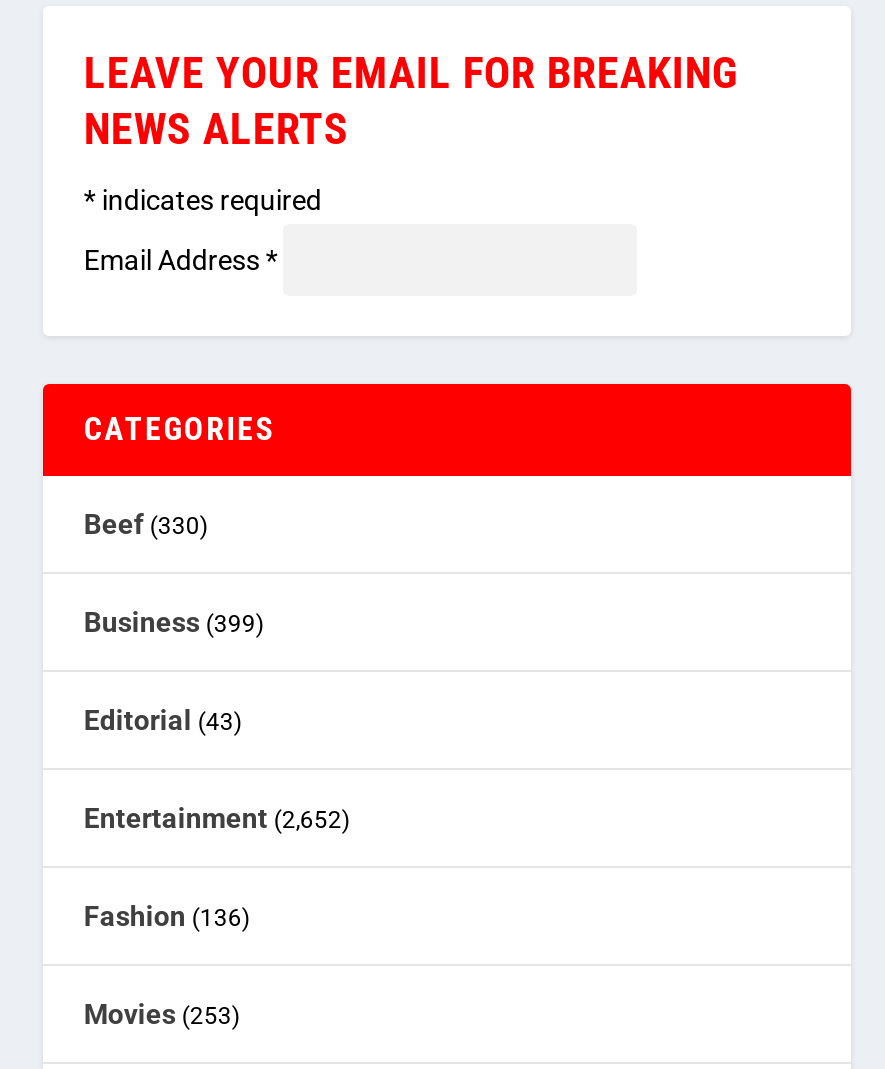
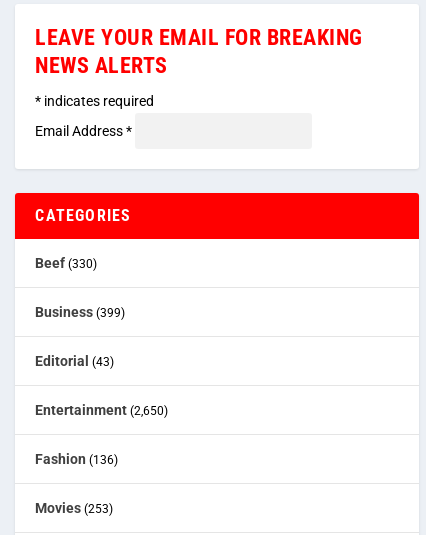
[84,803,350,835] Entertainment (2,652) -> [35,402,168,418] Entertainment (2,650)

